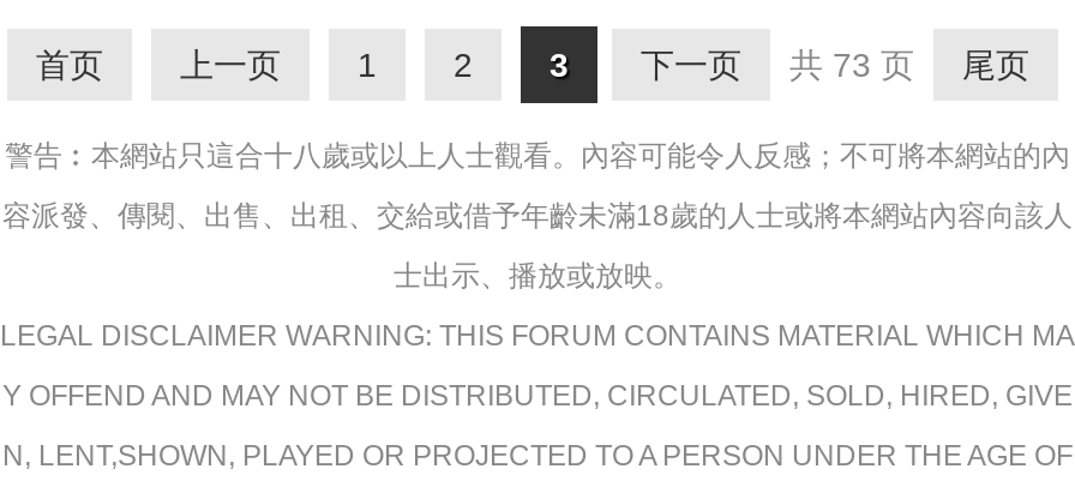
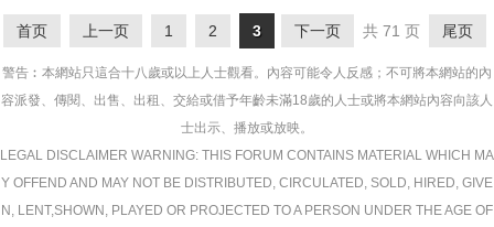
[36,46,1029,84] 首页 上一页 1 2 3 下一页 共 73 页 尾页 -> [17,22,473,40] 首页 上一页 1 2 3 下一页 共 71 页 尾页

